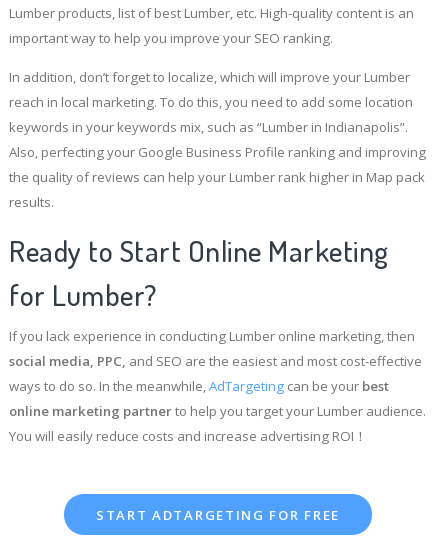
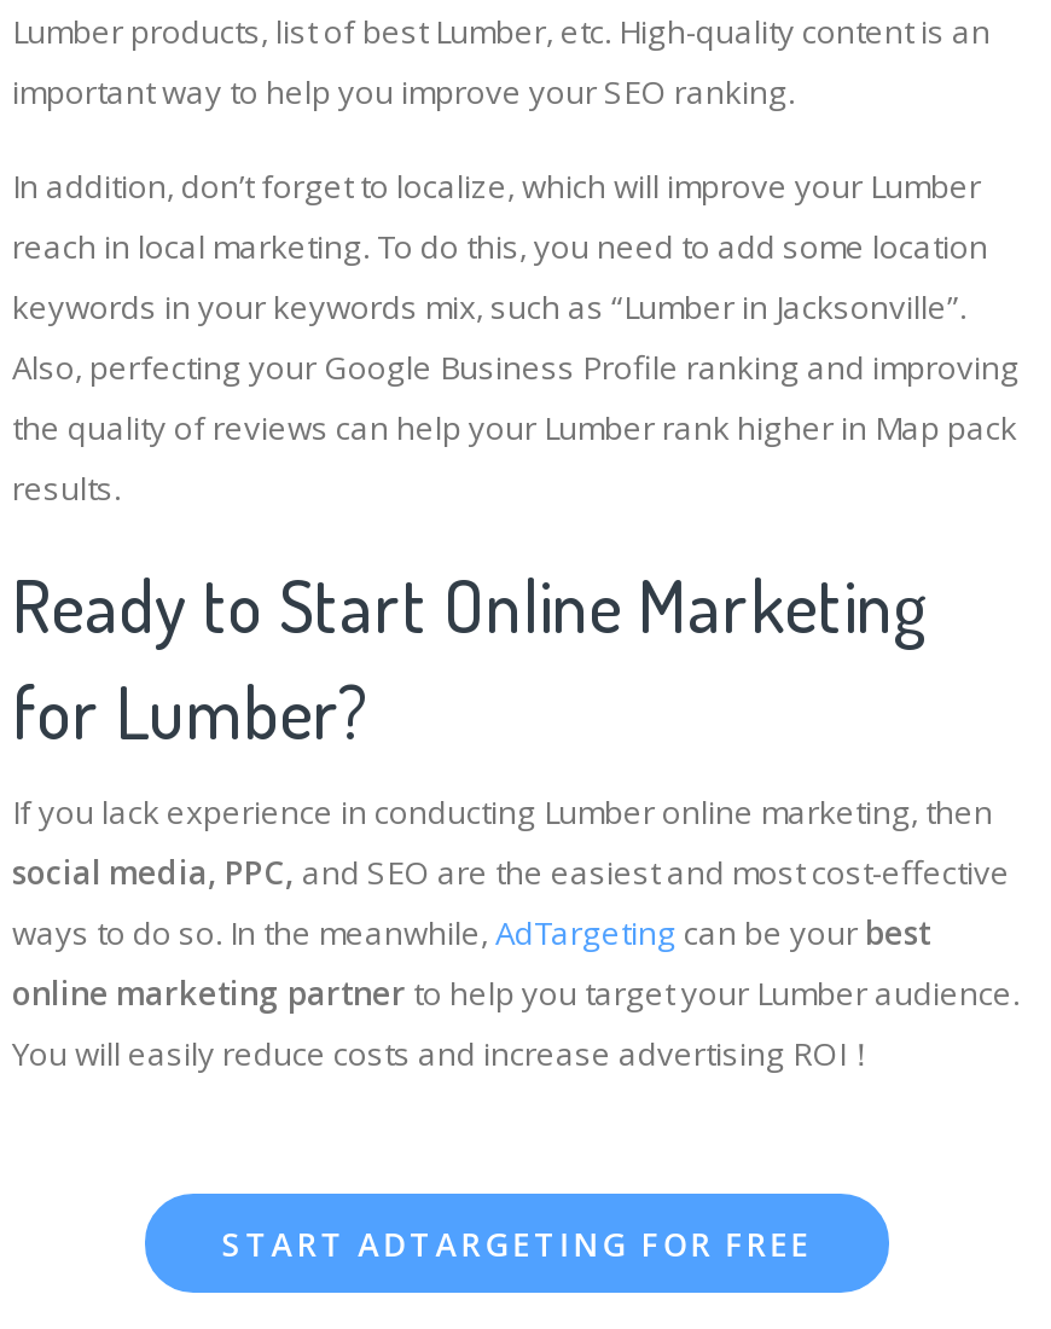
[9,118,408,136] keywords in your keywords mix, such as “Lumber in Indianapolis”. -> [12,284,966,328] keywords in your keywords mix, such as “Lumber in Jacksonville”.

